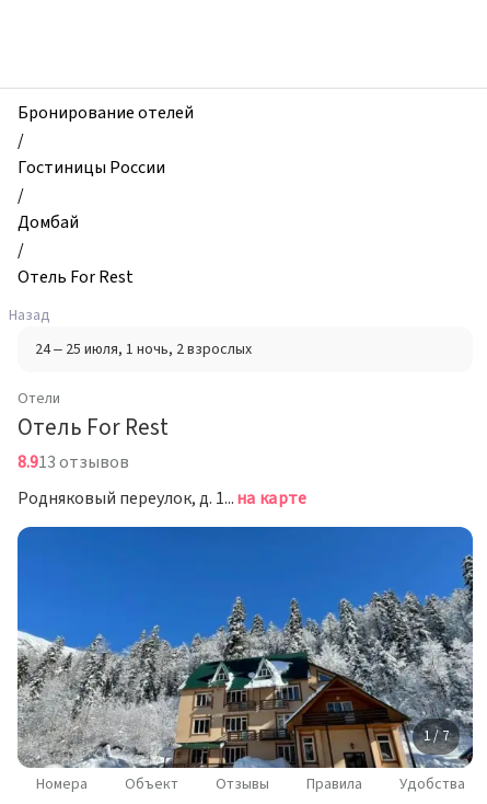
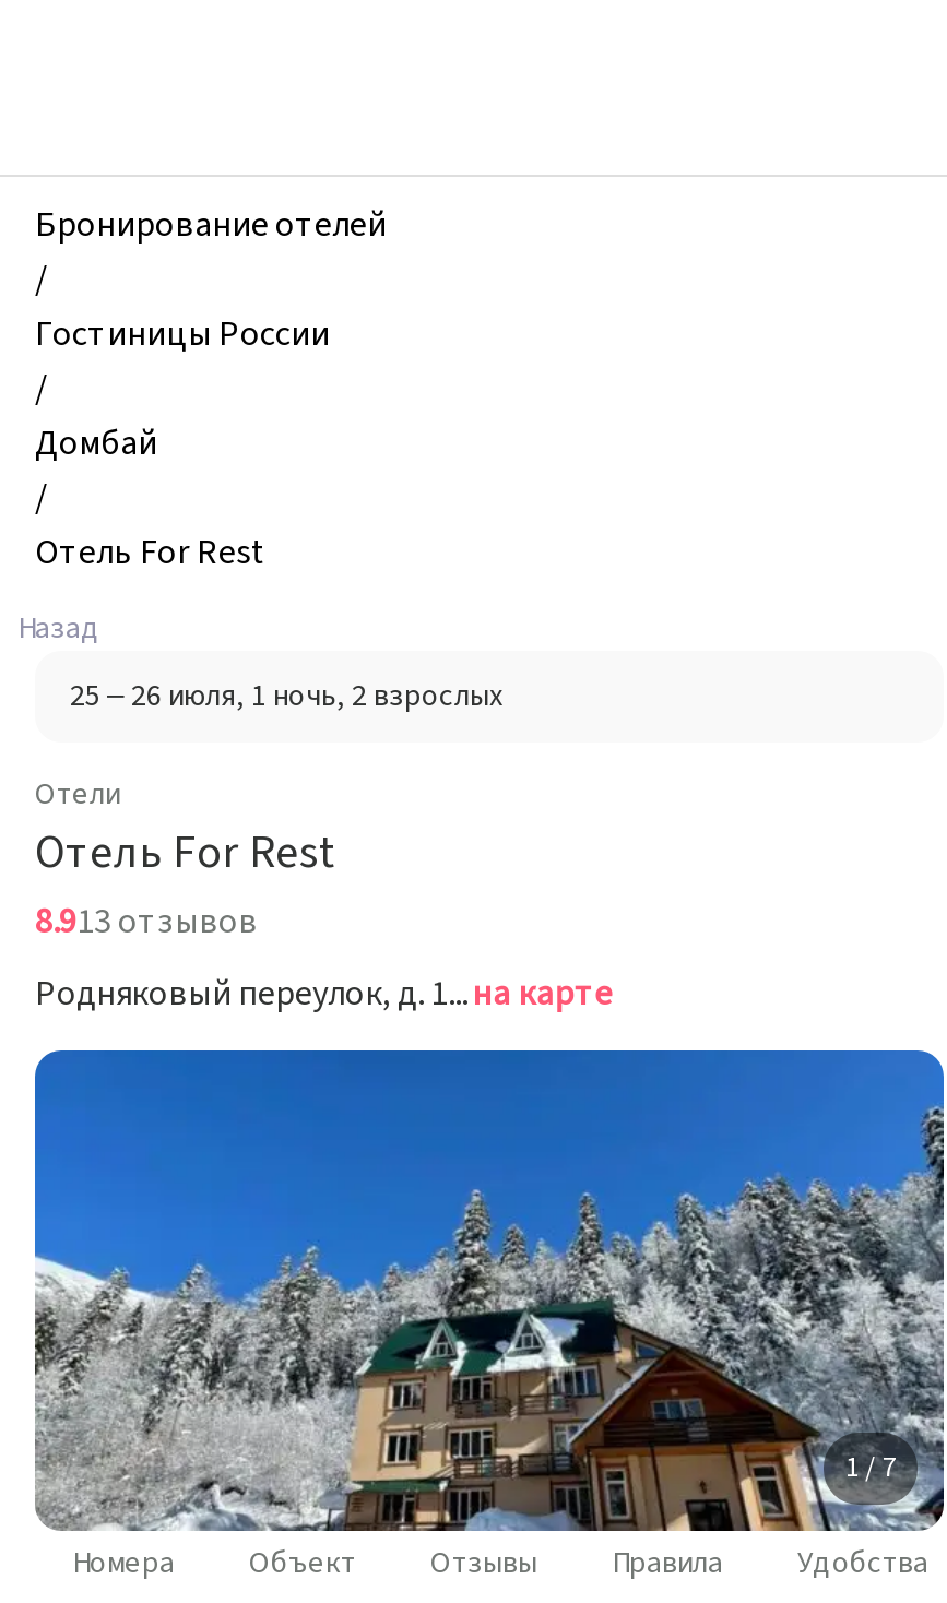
[35,338,252,360] 24 – 25 июля, 1 ночь, 2 взрослых -> [70,675,502,719] 25 – 26 июля, 1 ночь, 2 взрослых

